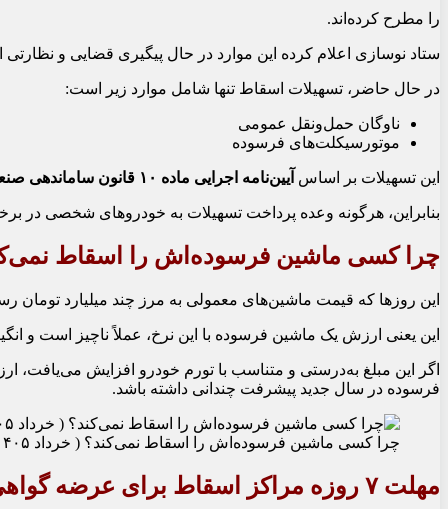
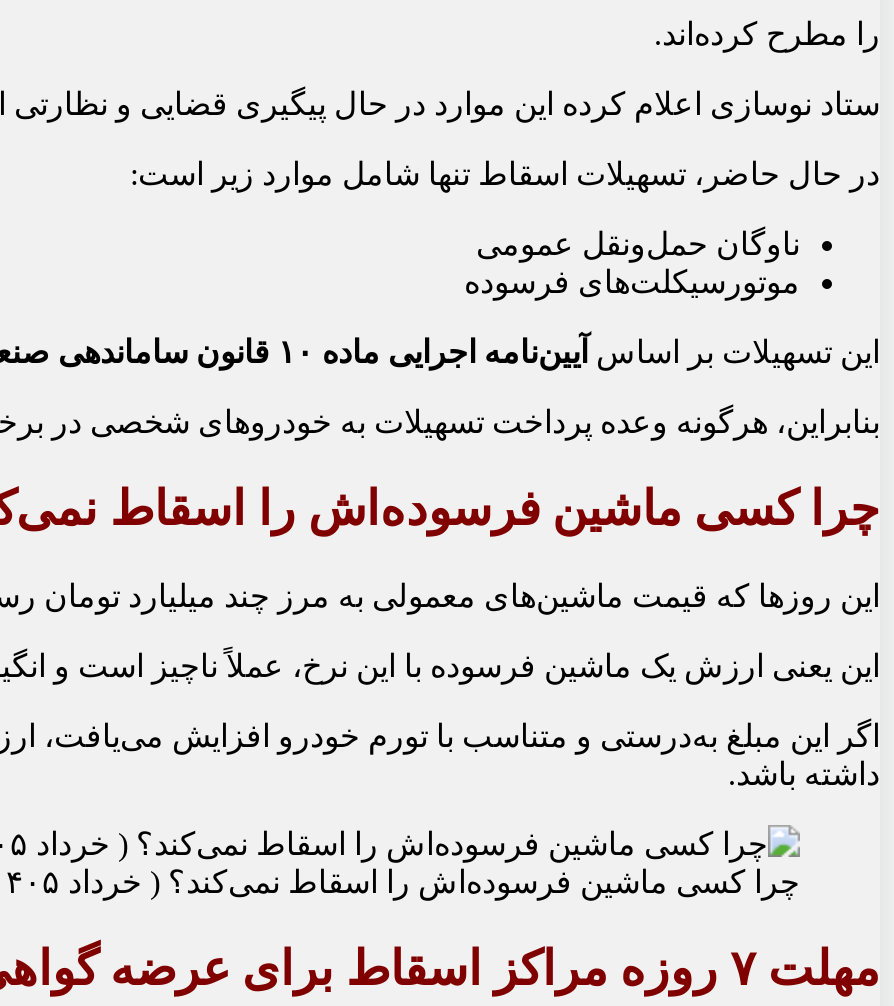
[112,380,440,397] فرسوده در سال جدید پیشرفت چندانی داشته باشد. -> [728,756,880,790] داشته باشد.

